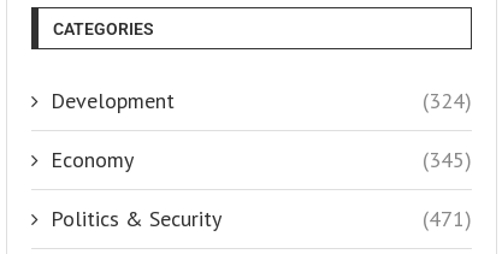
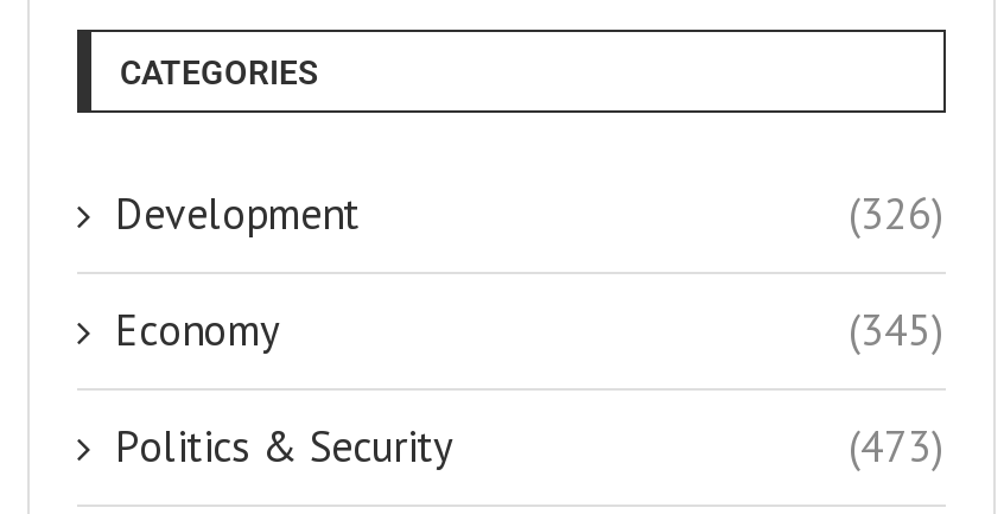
[423,87,472,114] (324) -> [849,186,946,241] (326)
[423,205,472,232] (471) -> [849,419,946,474] (473)

